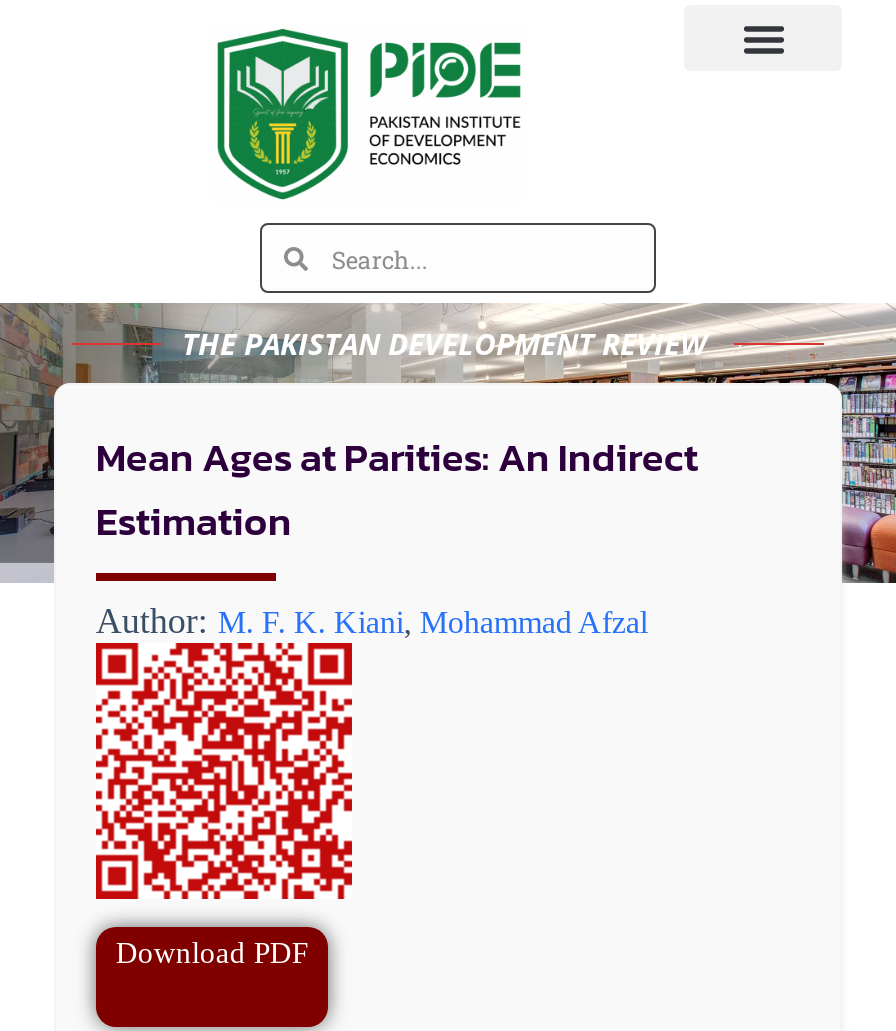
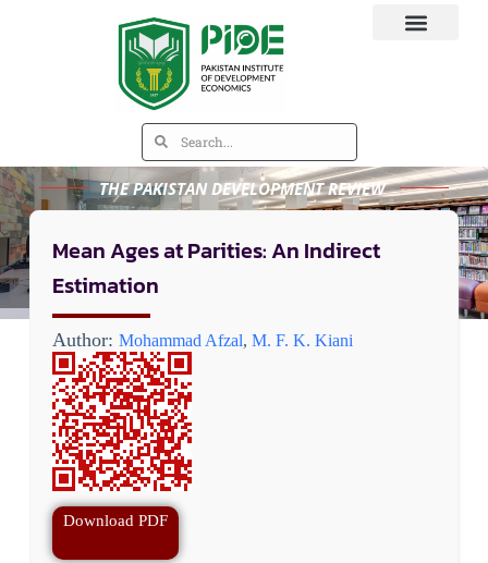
[96,601,648,641] Author: M. F. K. Kiani, Mohammad Afzal -> [52,329,353,351] Author: Mohammad Afzal, M. F. K. Kiani

